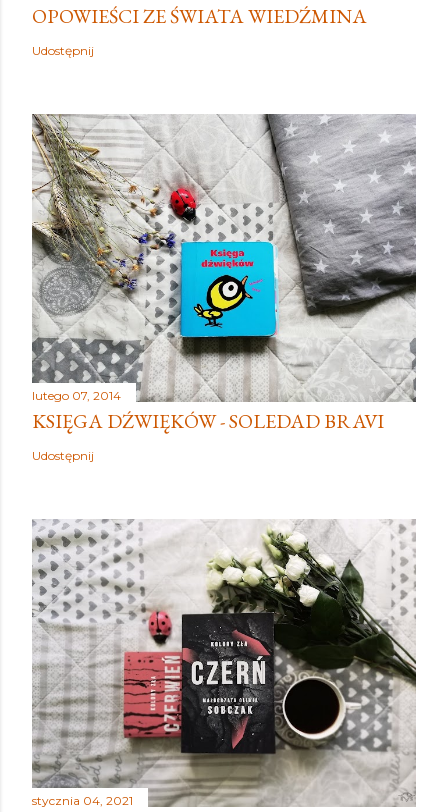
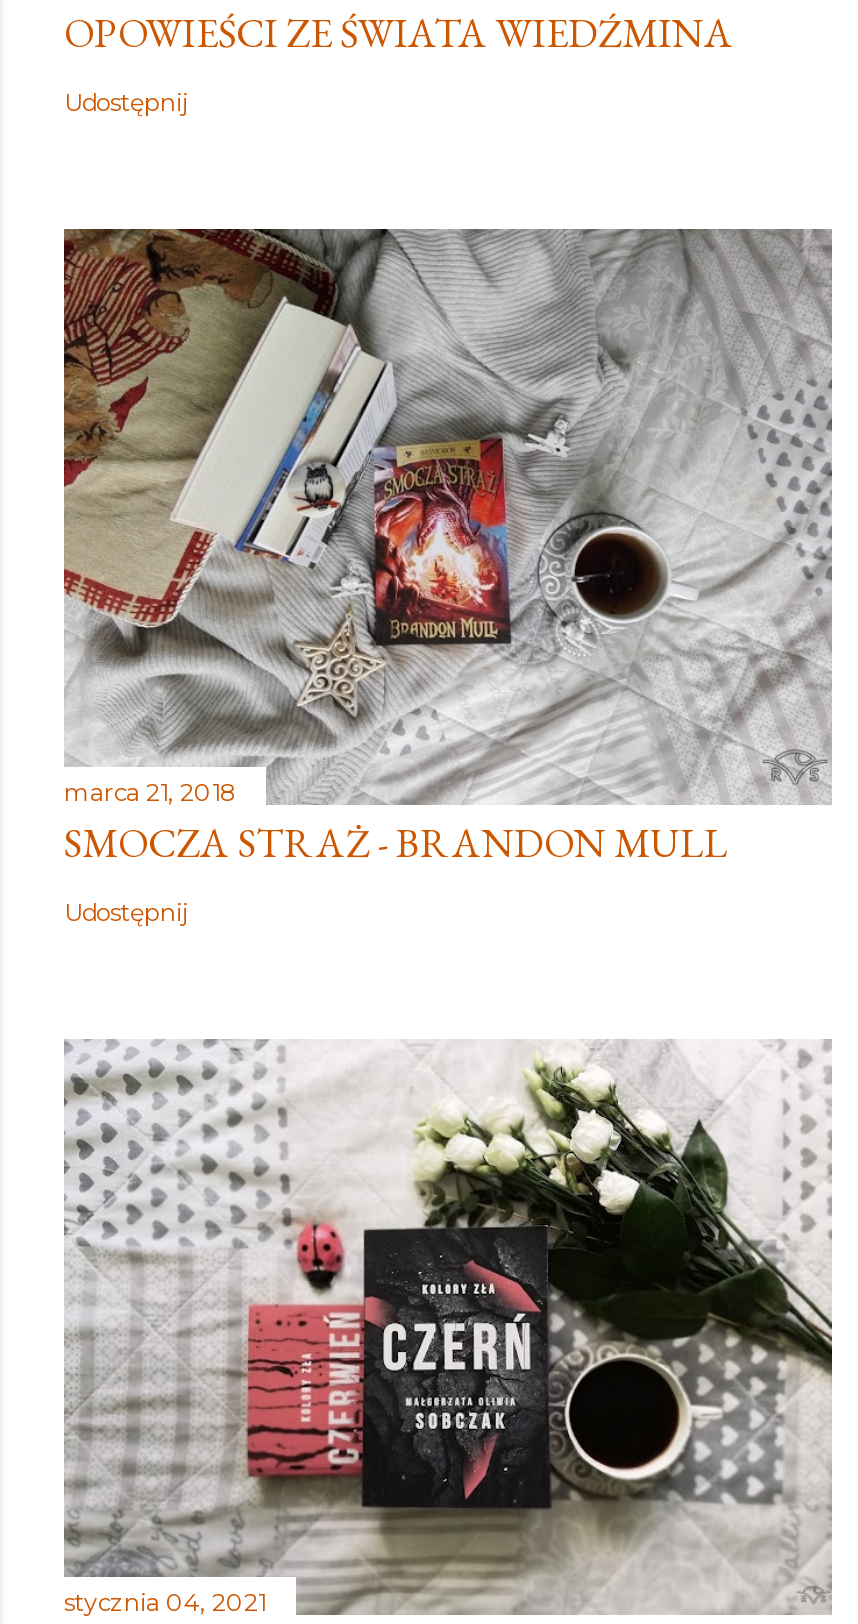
[32,114,416,434] [image] | lutego 07, 2014 | KSIĘGA DŹWIĘKÓW - SOLEDAD BRAVI -> [62,228,832,869] [image] | marca 21, 2018 | SMOCZA STRAŻ - BRANDON MULL

